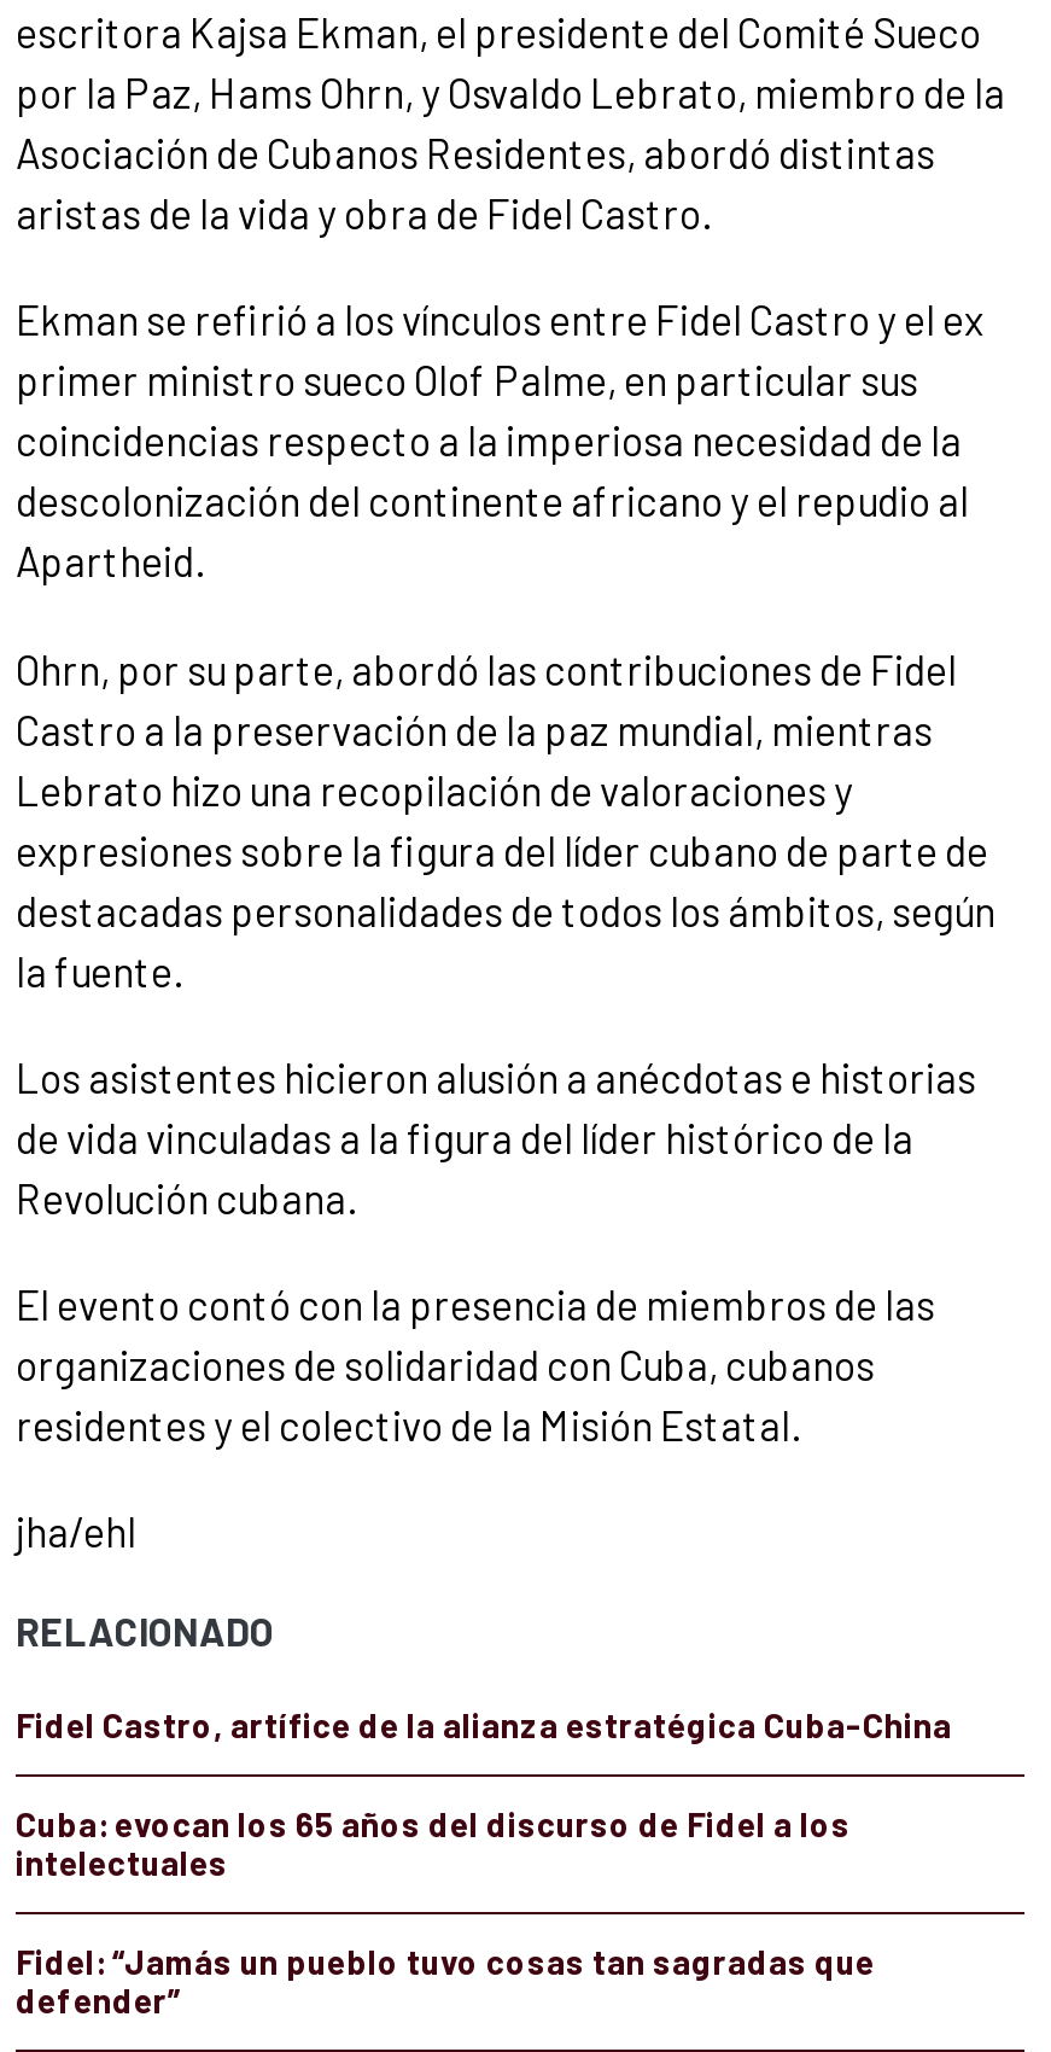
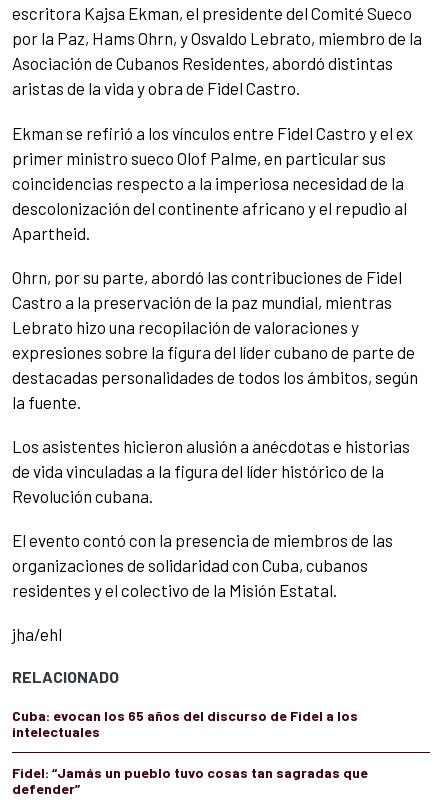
[16,1706,952,1747] Fidel Castro, artífice de la alianza estratégica Cuba-China -> none

